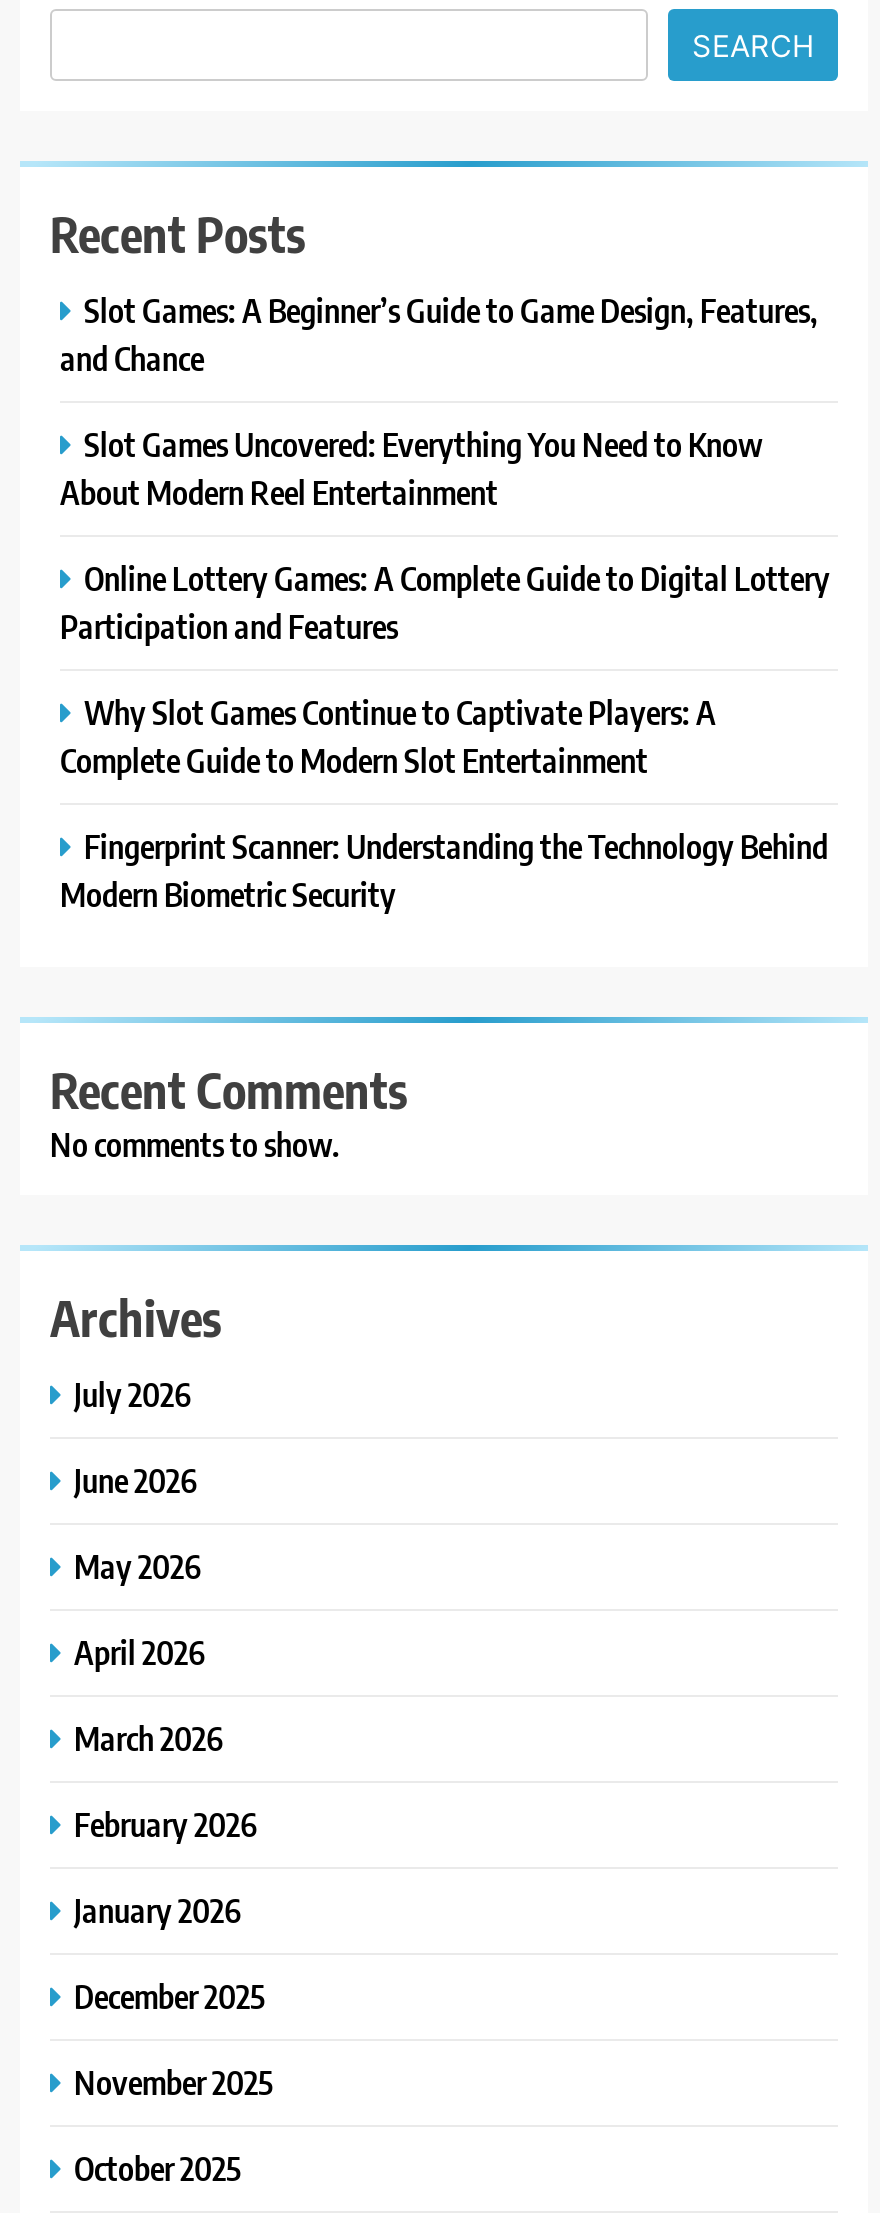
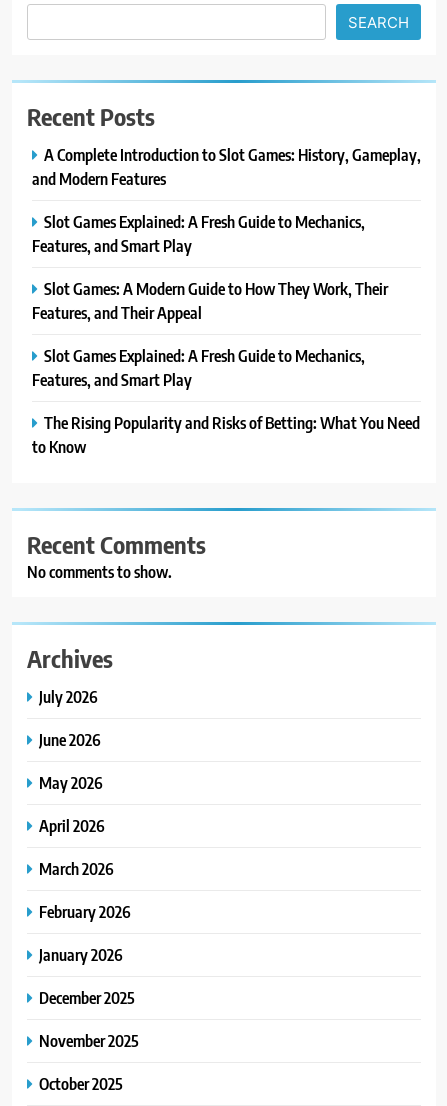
[60,288,818,378] Slot Games: A Beginner’s Guide to Game Design, Features, | and Chance -> [32,144,421,189] A Complete Introduction to Slot Games: History, Gameplay, | and Modern Features
[60,422,762,512] Slot Games Uncovered: Everything You Need to Know | About Modern Reel Entertainment -> [32,211,365,256] Slot Games Explained: A Fresh Guide to Mechanics, | Features, and Smart Play
[60,556,830,646] Online Lottery Games: A Complete Guide to Digital Lottery | Participation and Features -> [32,278,388,323] Slot Games: A Modern Guide to How They Work, Their | Features, and Their Appeal
[60,690,716,780] Why Slot Games Continue to Captivate Players: A | Complete Guide to Modern Slot Entertainment -> [32,345,365,390] Slot Games Explained: A Fresh Guide to Mechanics, | Features, and Smart Play
[60,824,828,914] Fingerprint Scanner: Understanding the Technology Behind | Modern Biometric Security -> [32,412,420,457] The Rising Popularity and Risks of Betting: What You Need | to Know

